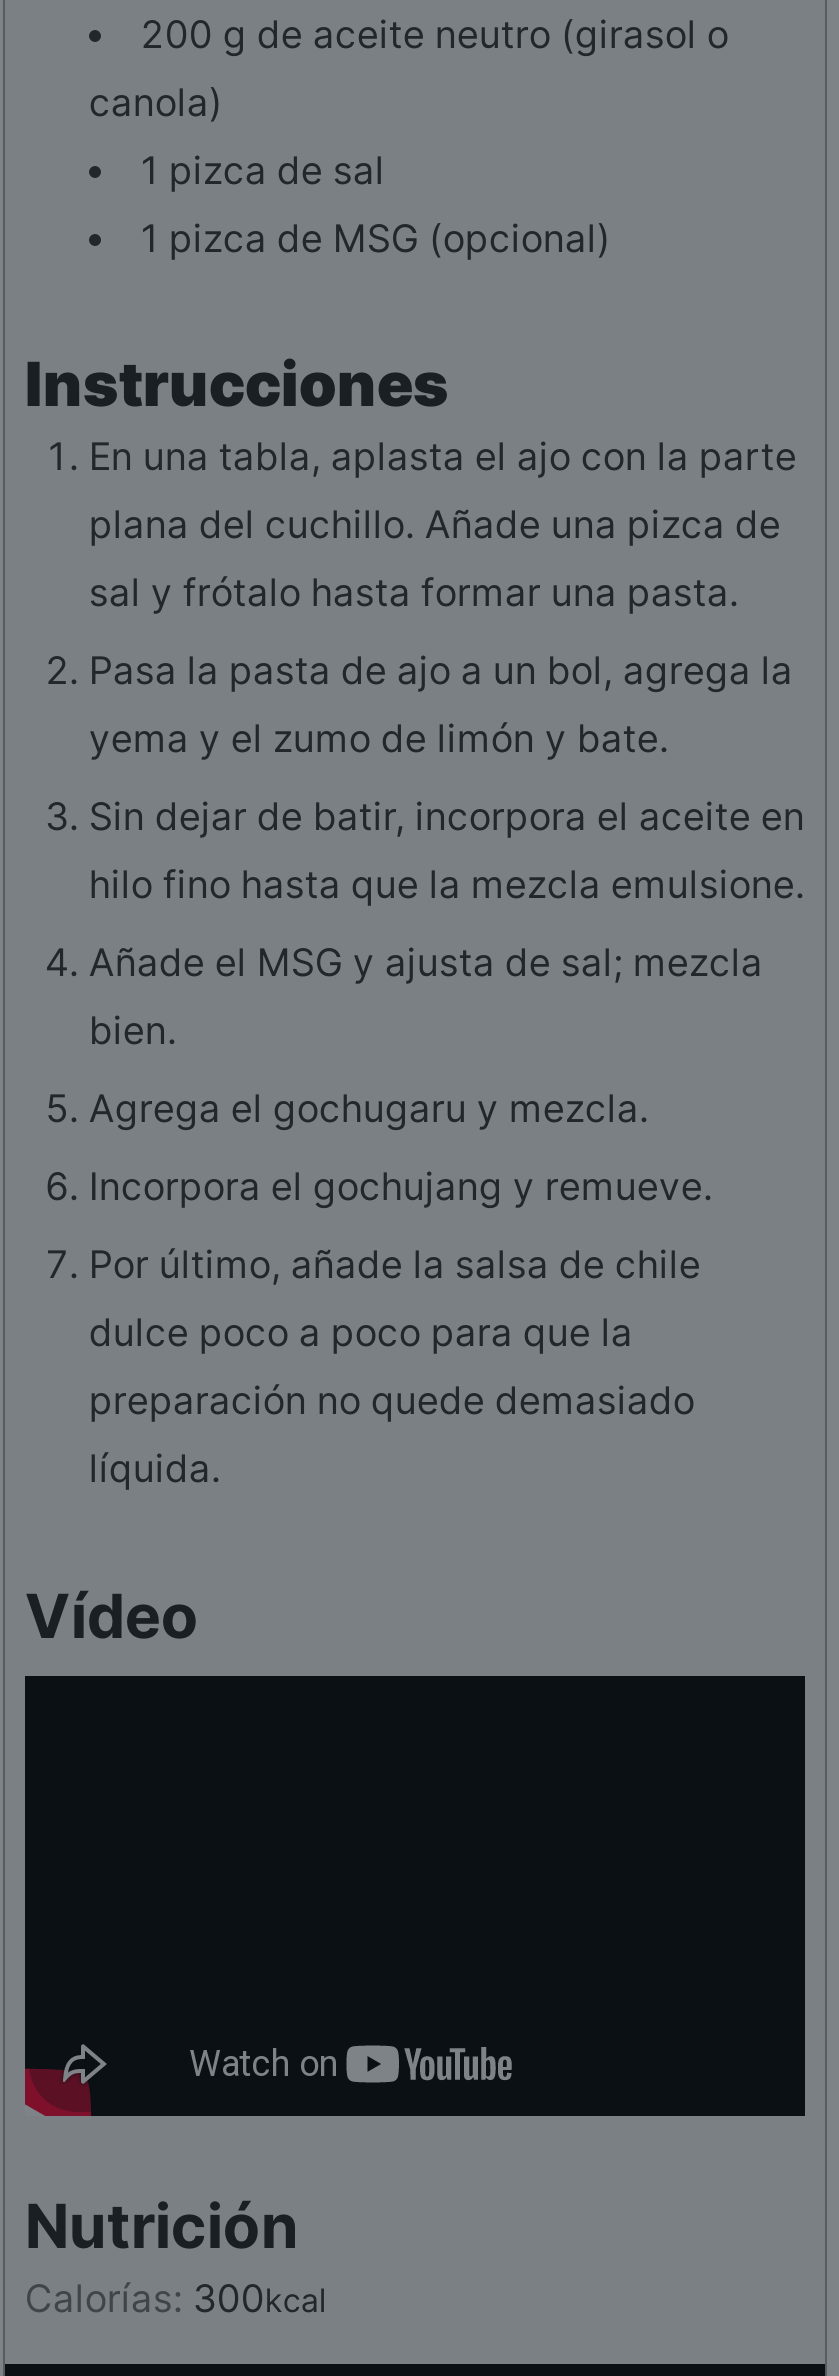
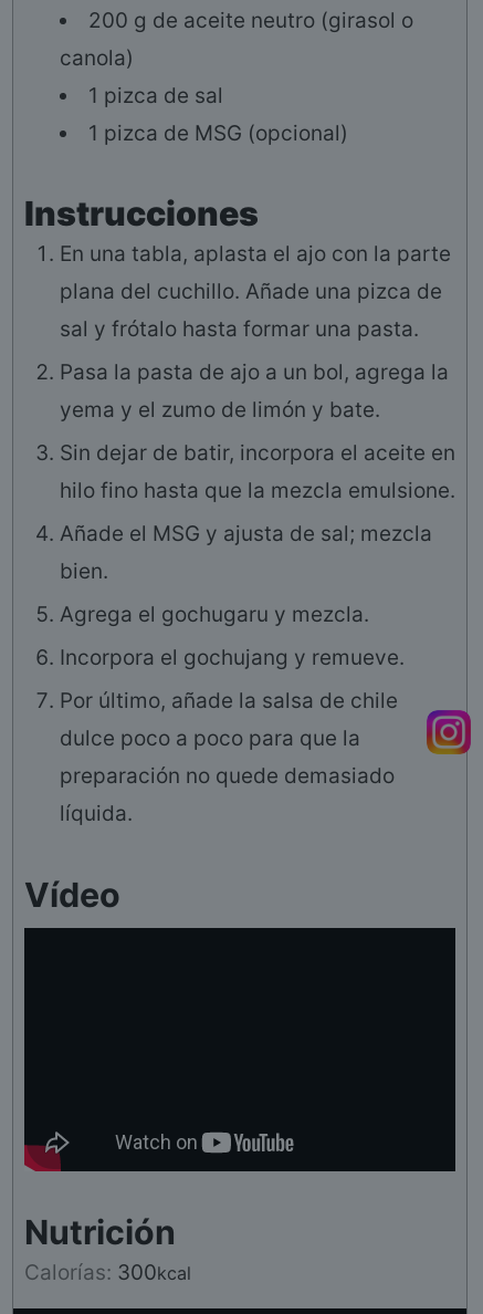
none -> [426,709,472,755] [image]

